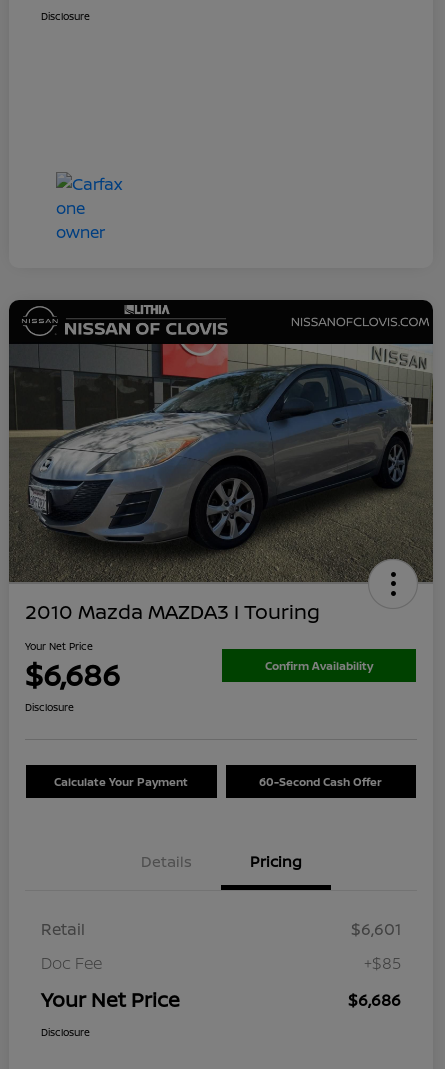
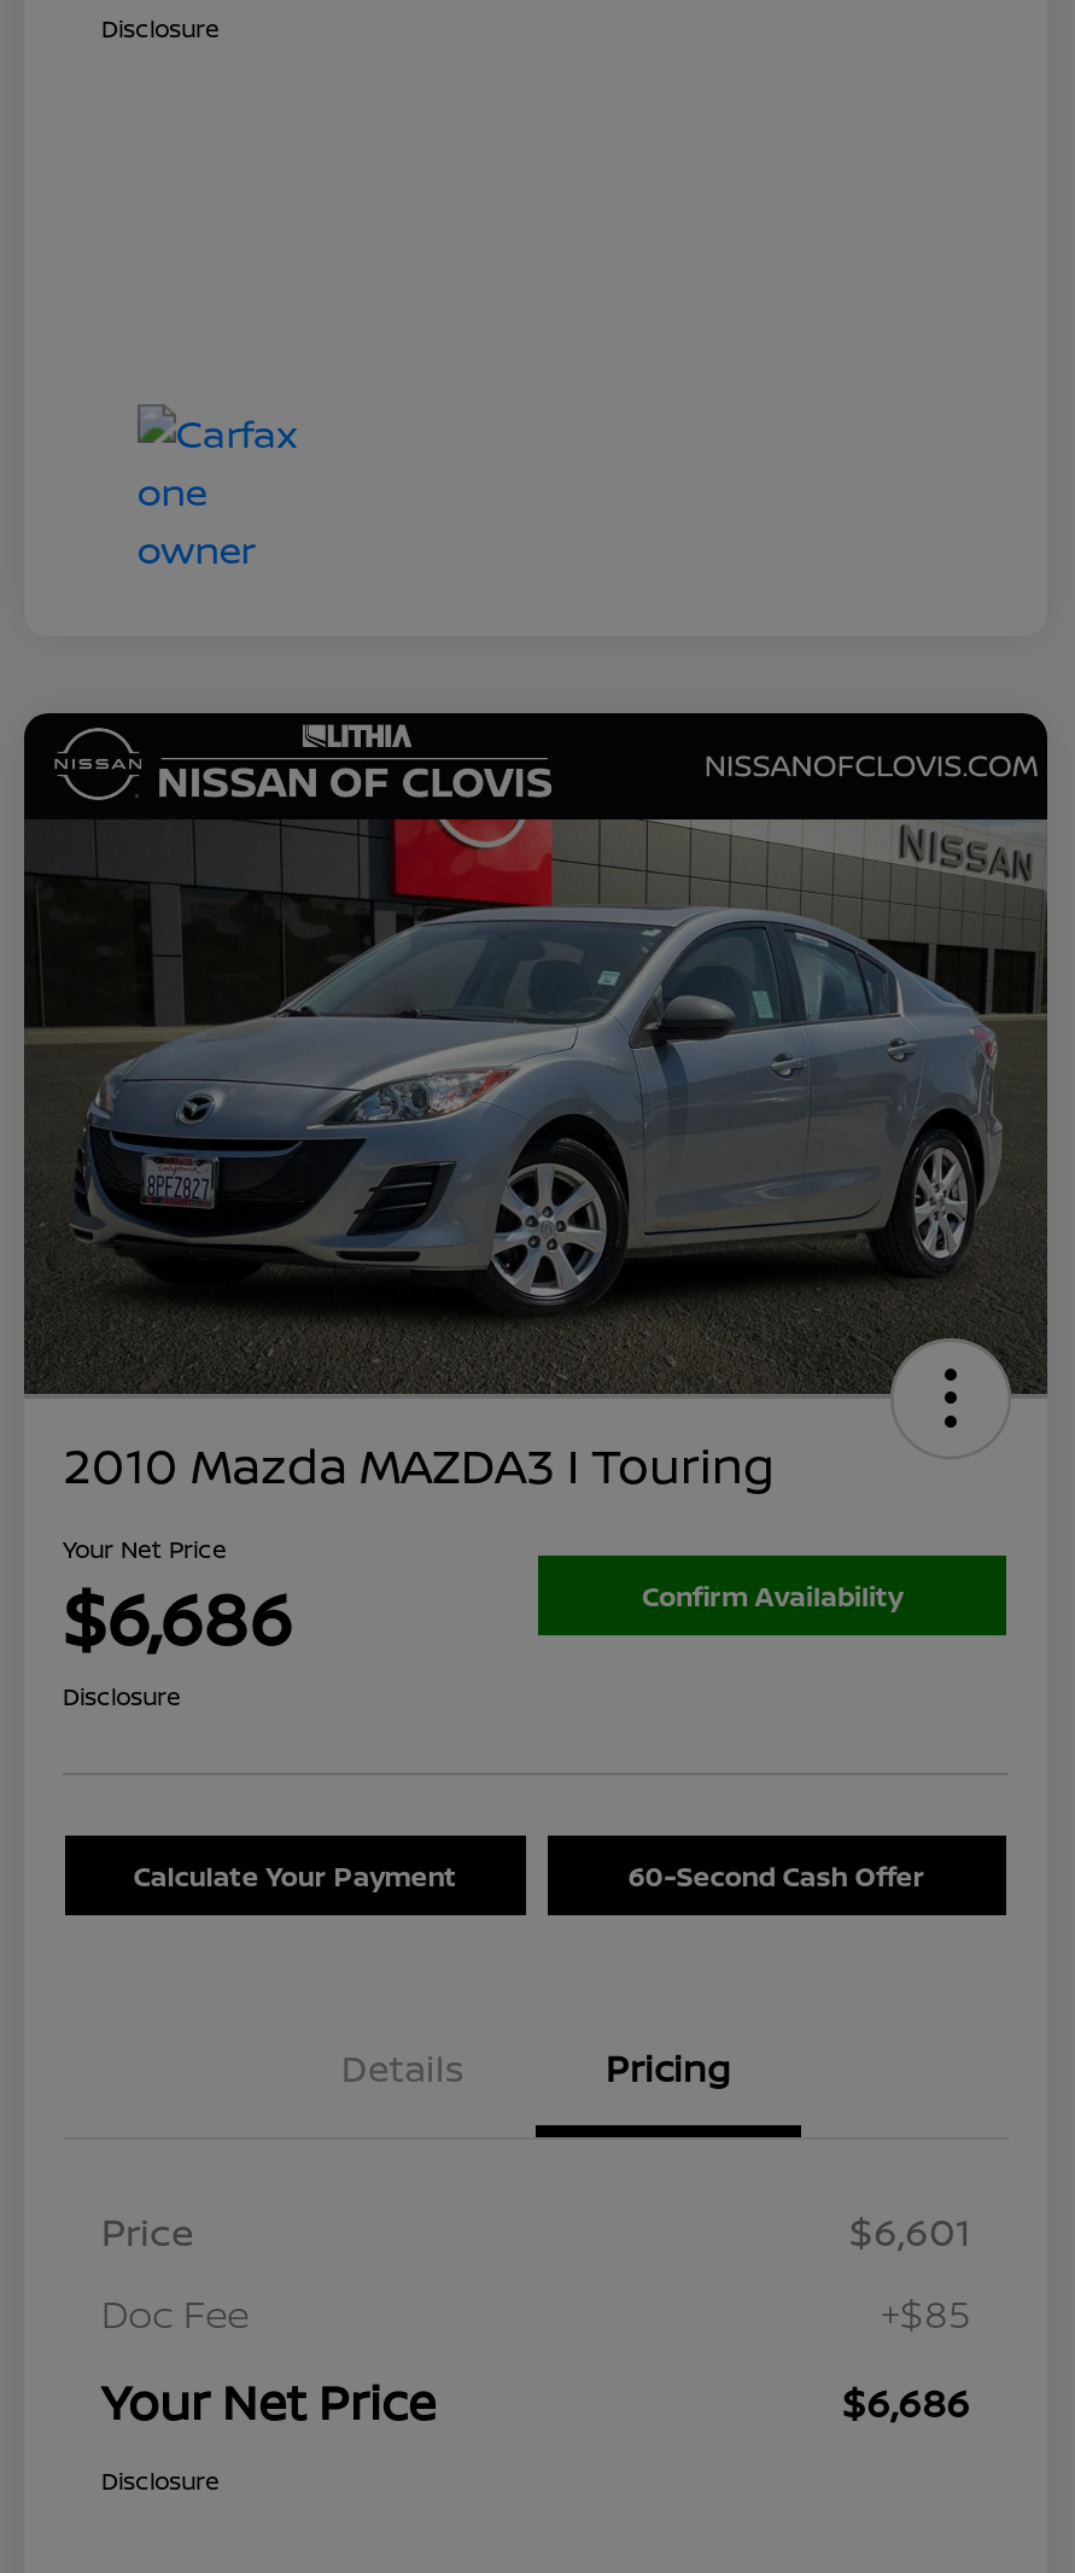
[10,344,433,582] [image] -> [24,819,1047,1391] [image]
[41,918,85,940] Retail -> [101,2205,193,2258] Price

